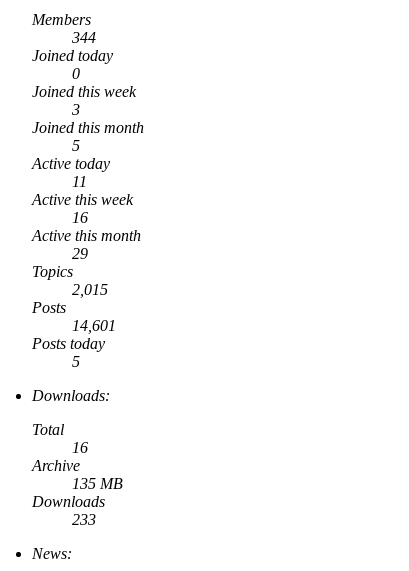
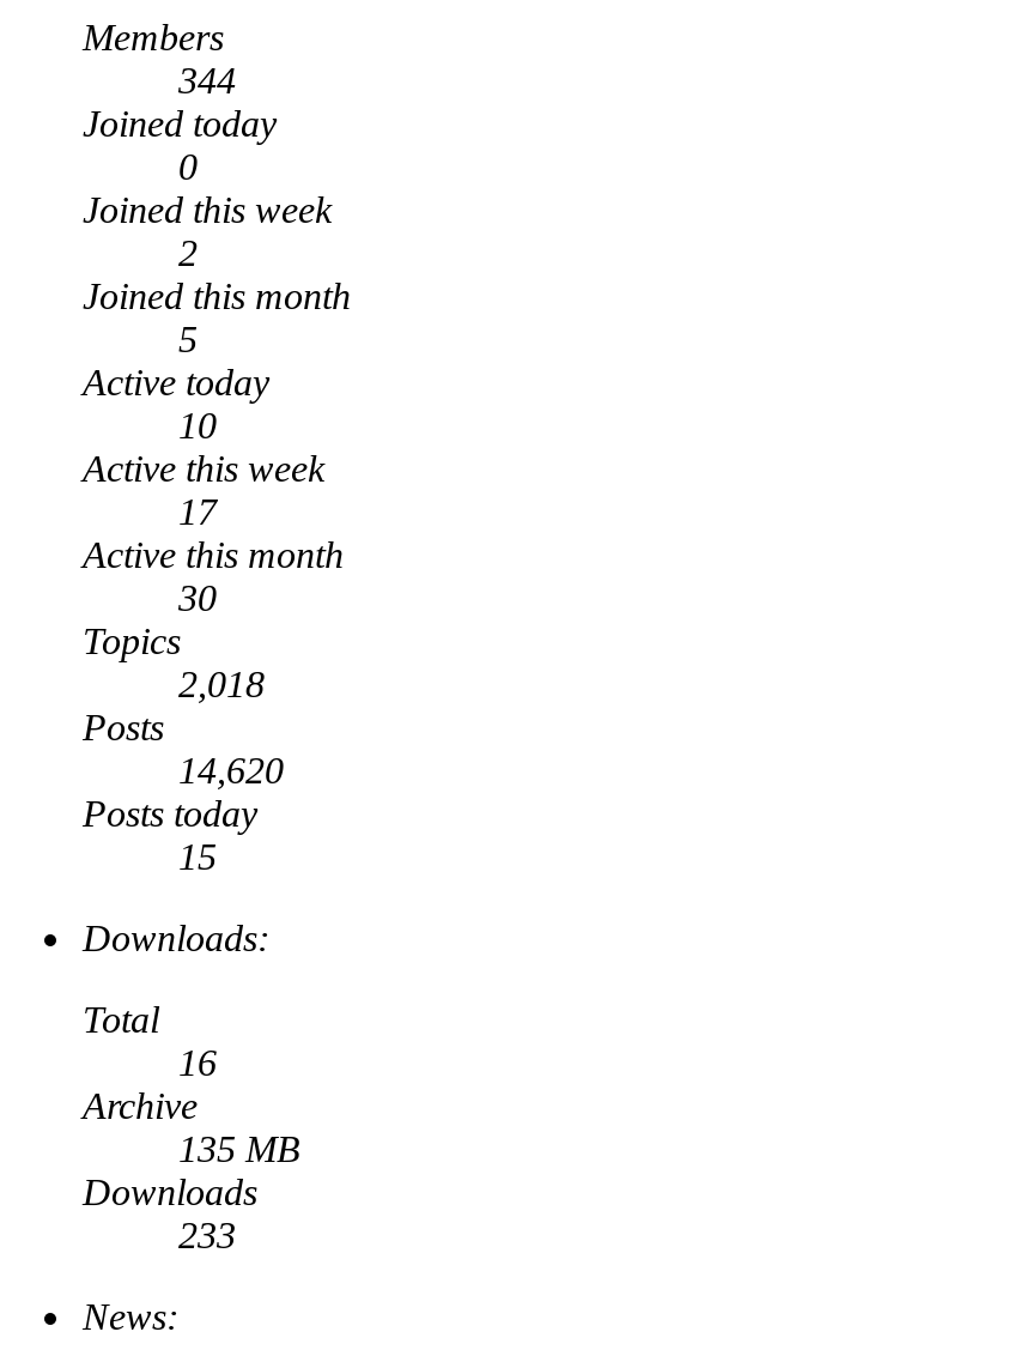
[72,101,80,118] 3 -> [178,233,198,273] 2
[72,173,87,190] 11 -> [178,405,217,446] 10
[72,209,88,226] 16 -> [178,491,217,532] 17
[72,245,88,262] 29 -> [178,578,217,618] 30
[72,281,108,298] 2,015 -> [178,664,265,705] 2,018
[72,317,116,334] 14,601 -> [178,750,284,791] 14,620
[72,353,80,370] 5 -> [178,836,217,877] 15

